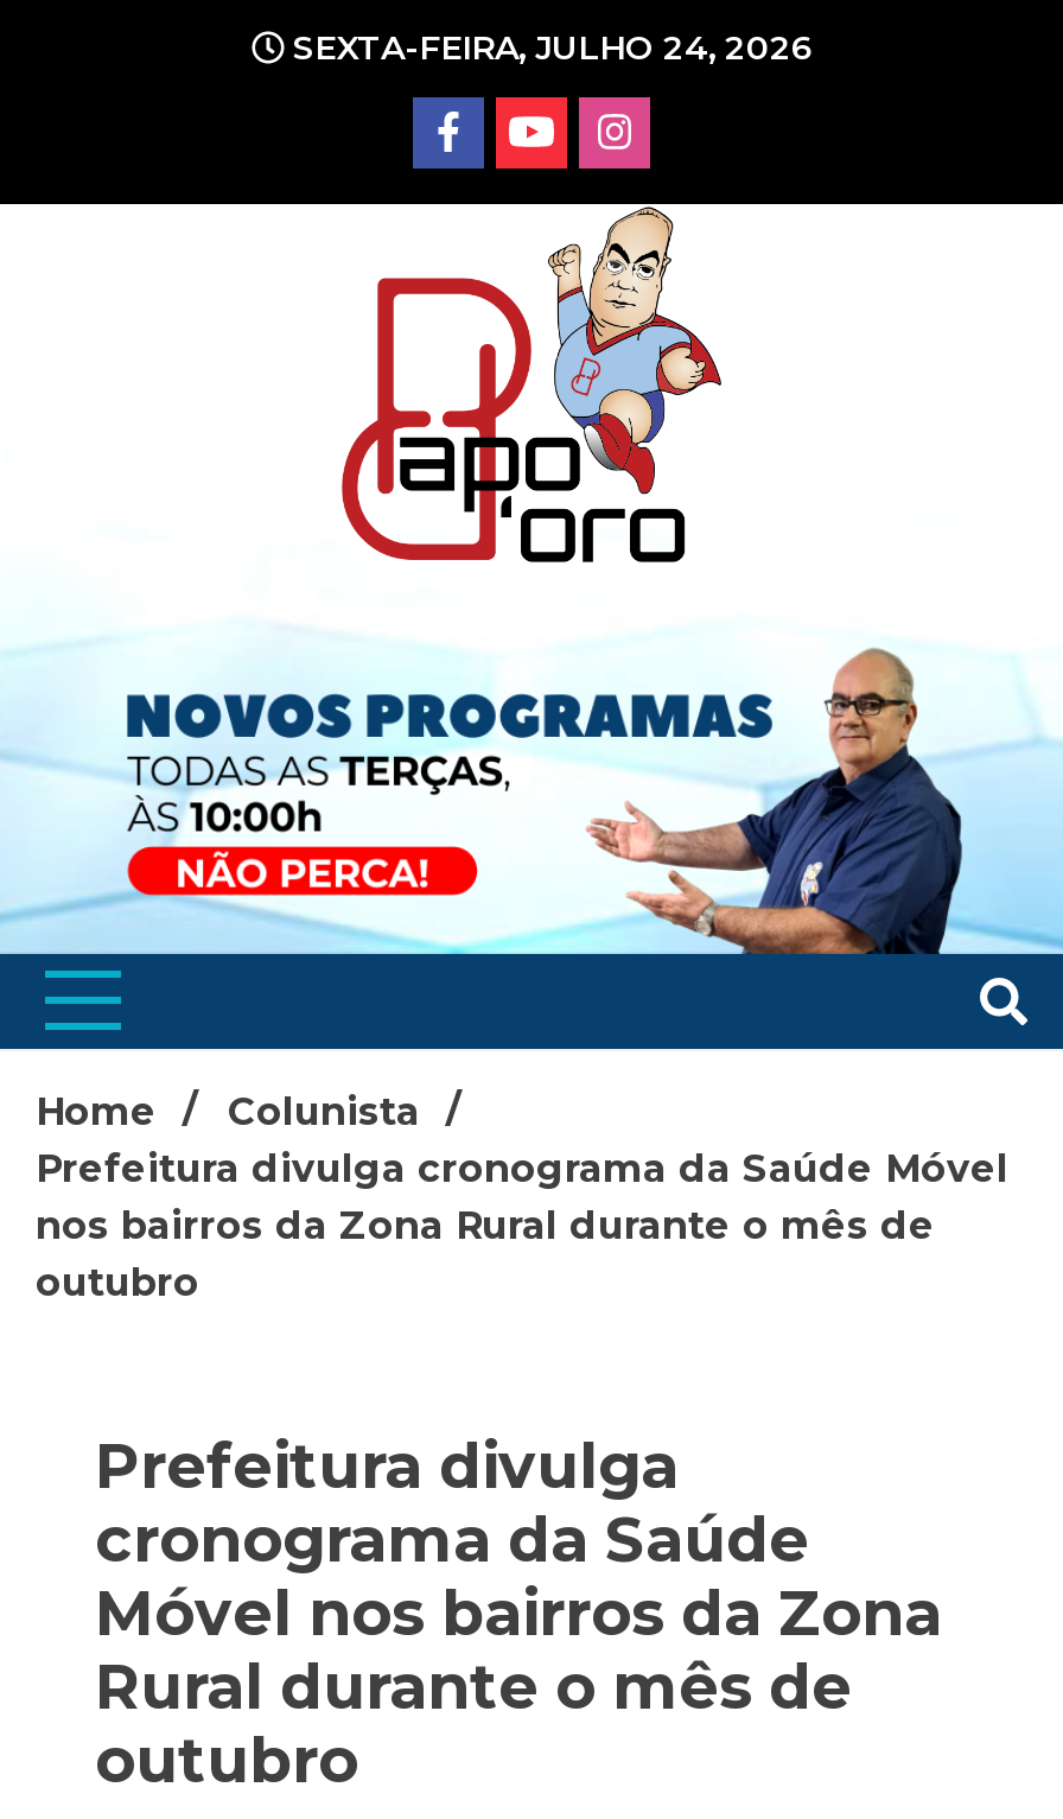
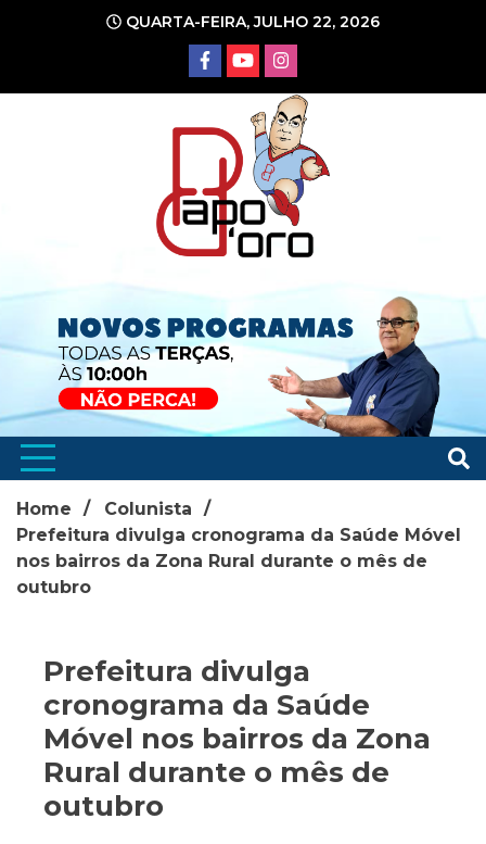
[284,26,813,69] SEXTA-FEIRA, JULHO 24, 2026 -> [121,12,380,32] QUARTA-FEIRA, JULHO 22, 2026

